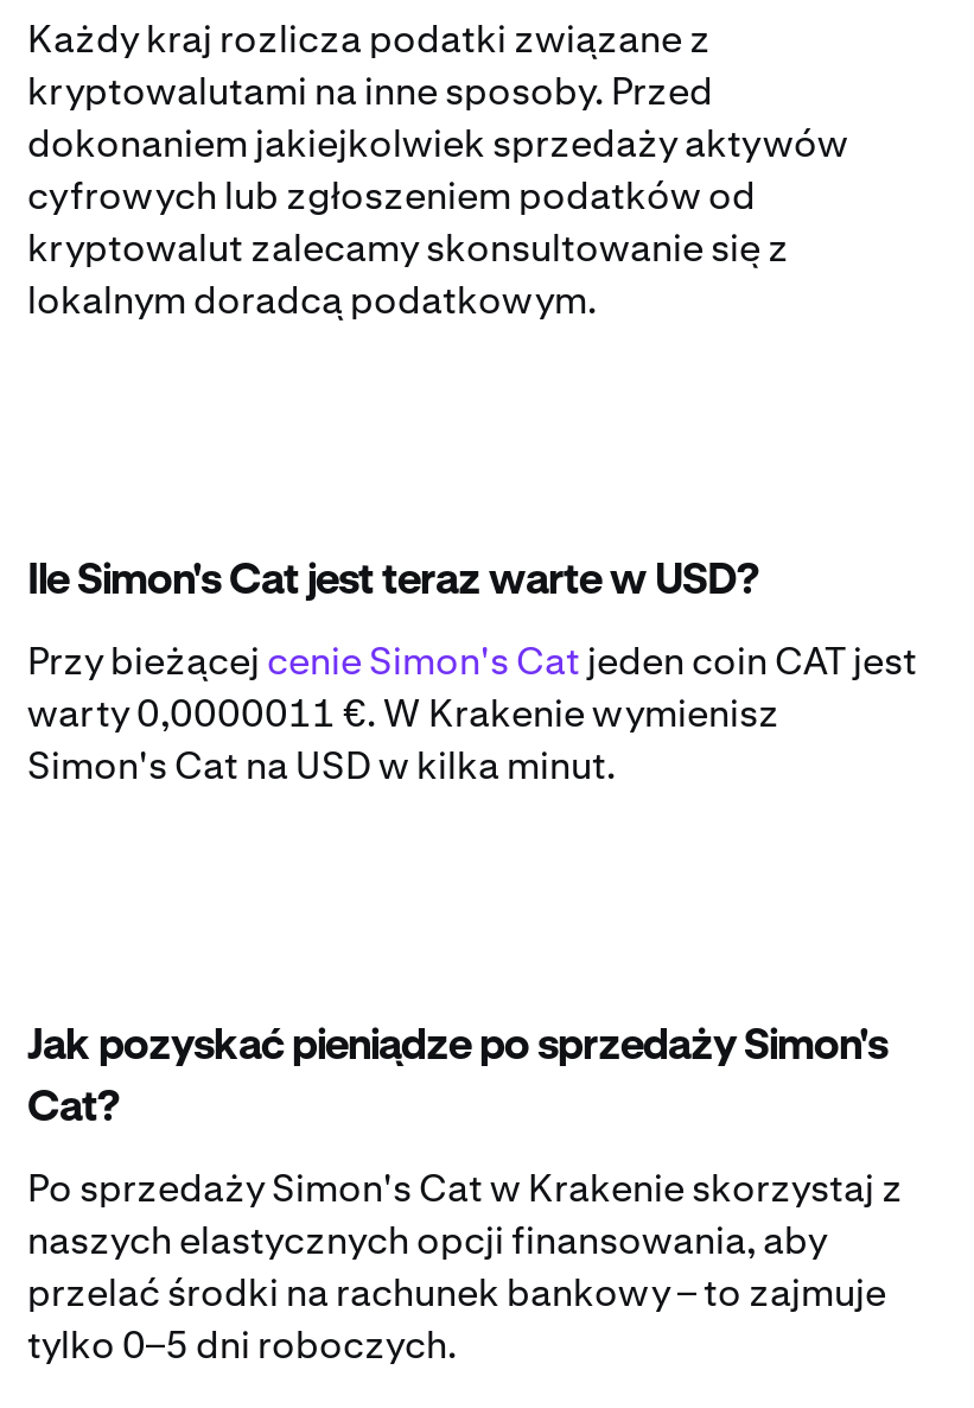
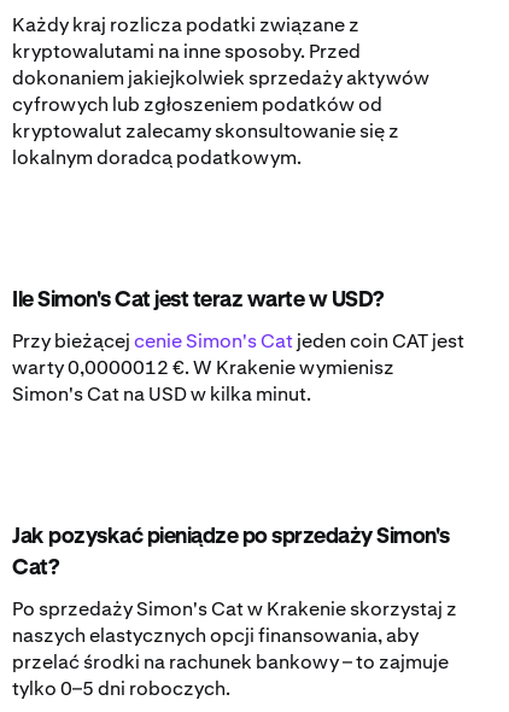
[27,689,779,739] warty 0,0000011 €. W Krakenie wymienisz -> [12,355,394,380] warty 0,0000012 €. W Krakenie wymienisz

